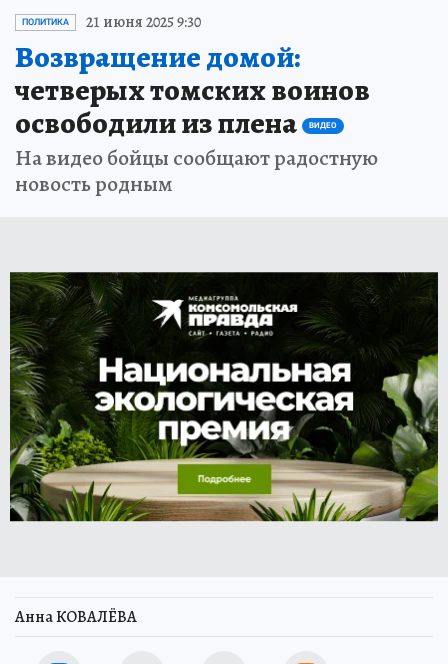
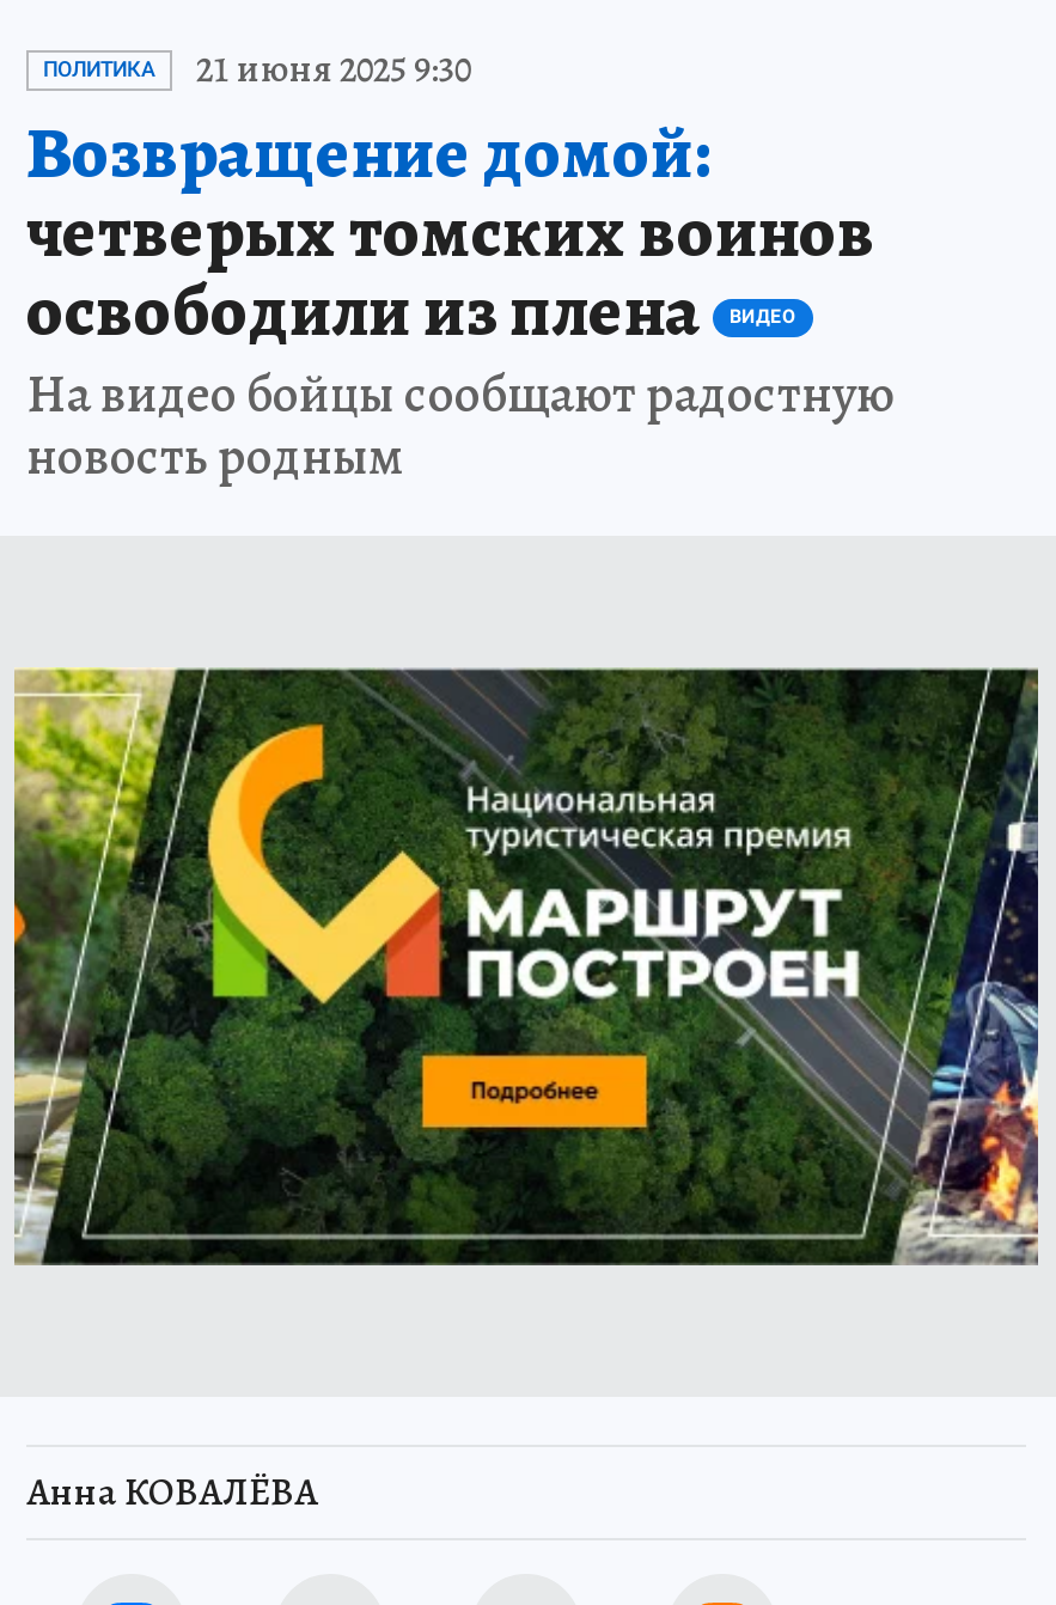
[9,271,439,522] [image] -> [12,667,1040,1268] [image]

